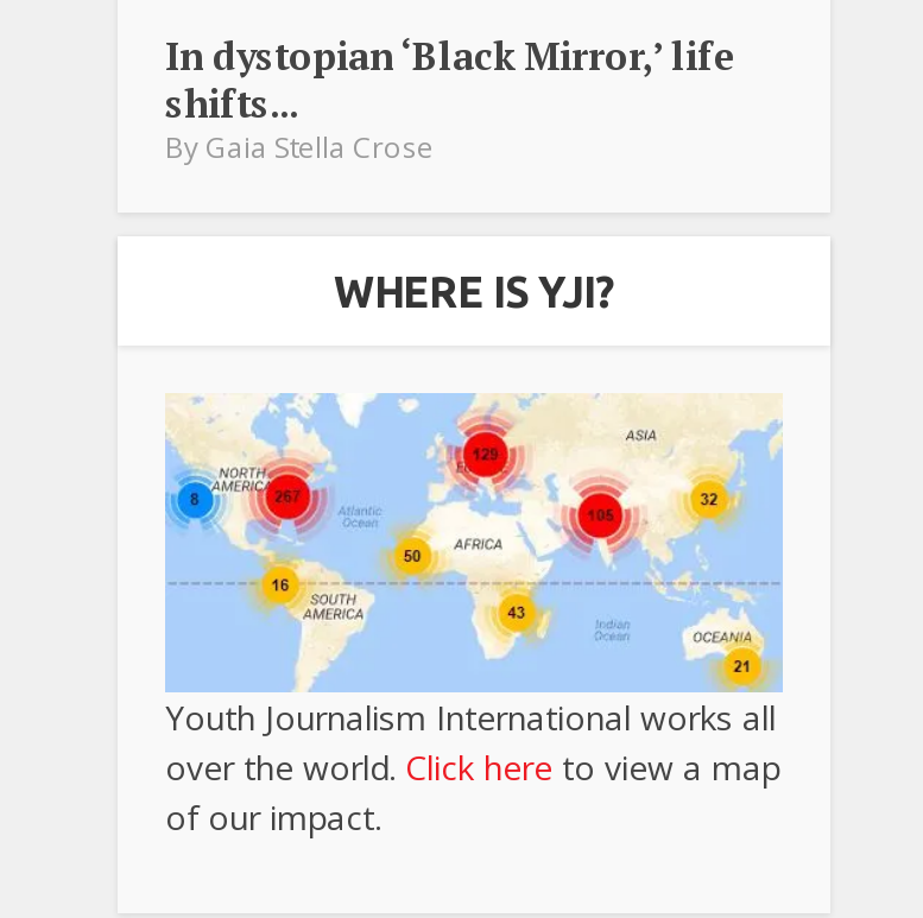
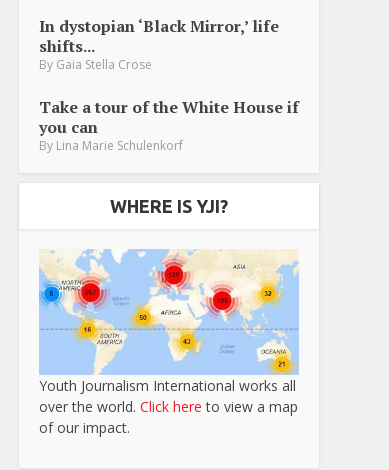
none -> [39,96,299,154] Take a tour of the White House if | you can | By Lina Marie Schulenkorf

